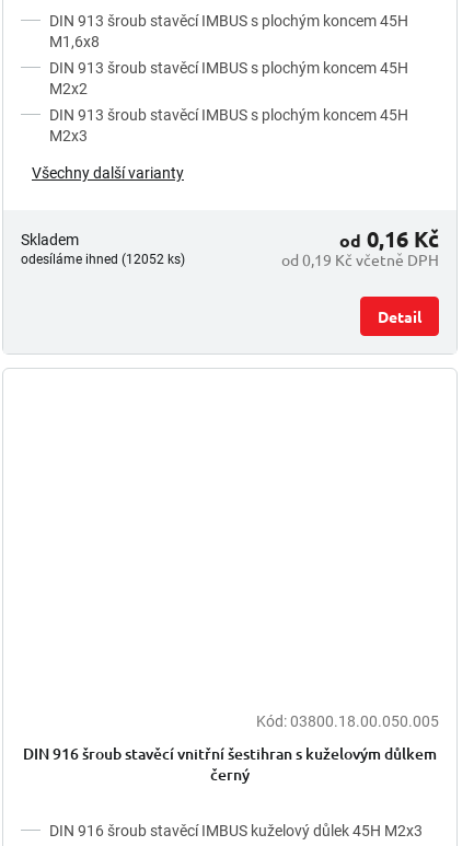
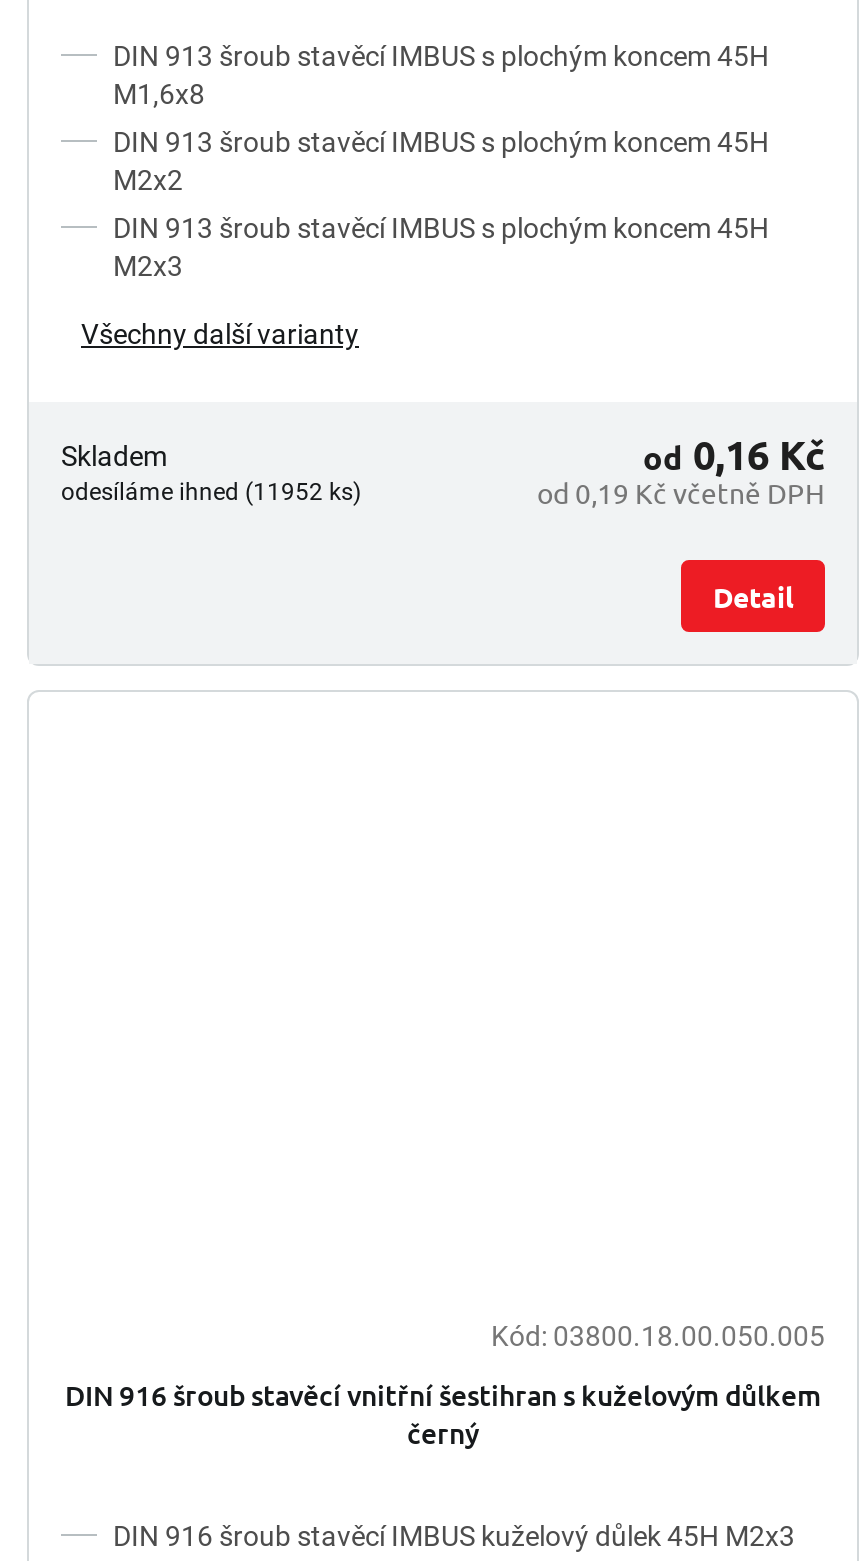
[21,252,185,267] odesíláme ihned (12052 ks) -> [61,478,361,506] odesíláme ihned (11952 ks)

